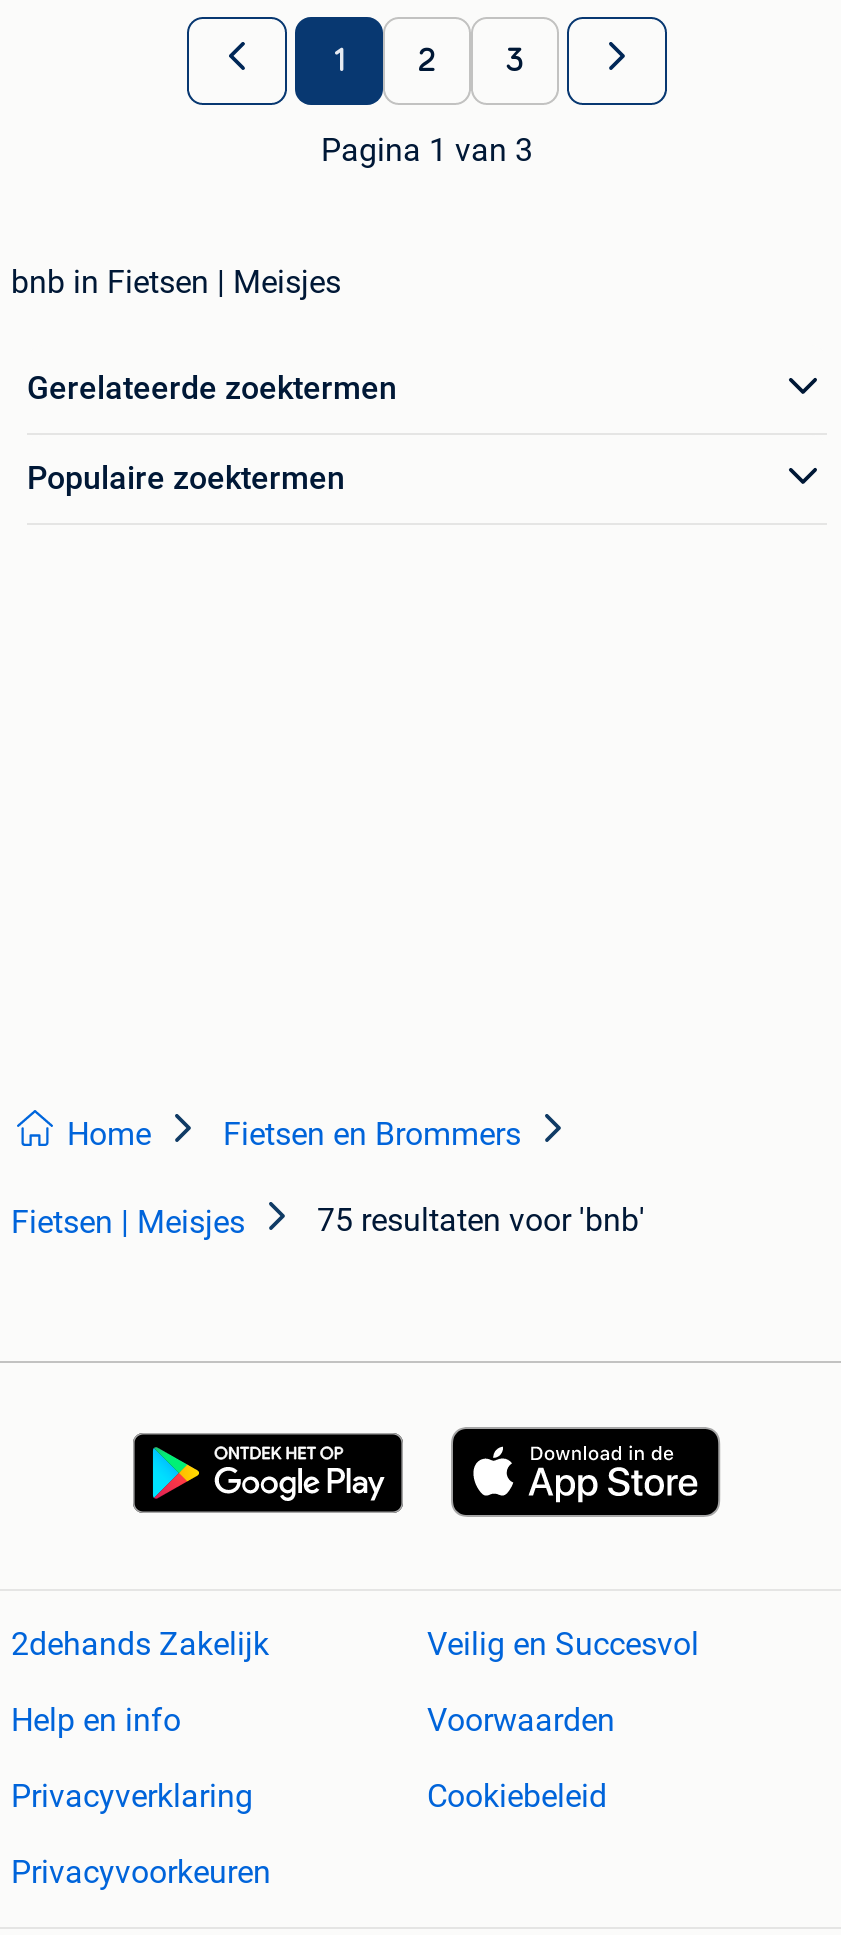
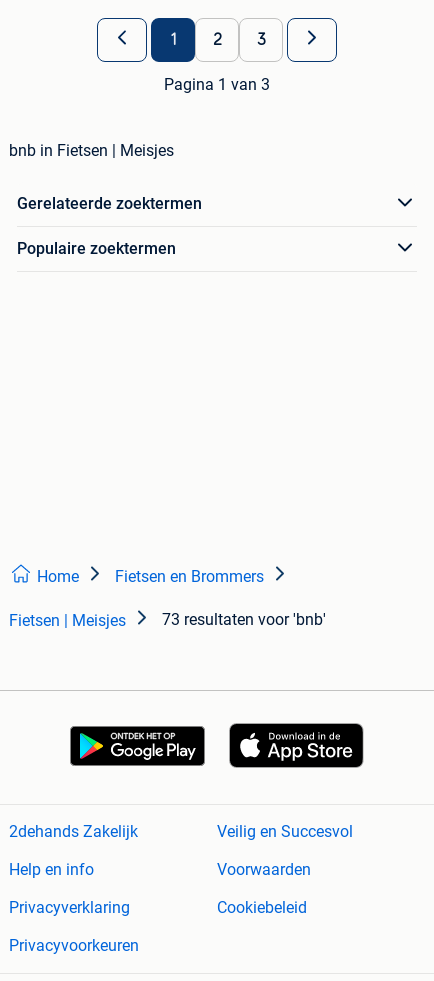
[317,1201,645,1239] 75 resultaten voor 'bnb' -> [162,609,326,628] 73 resultaten voor 'bnb'

